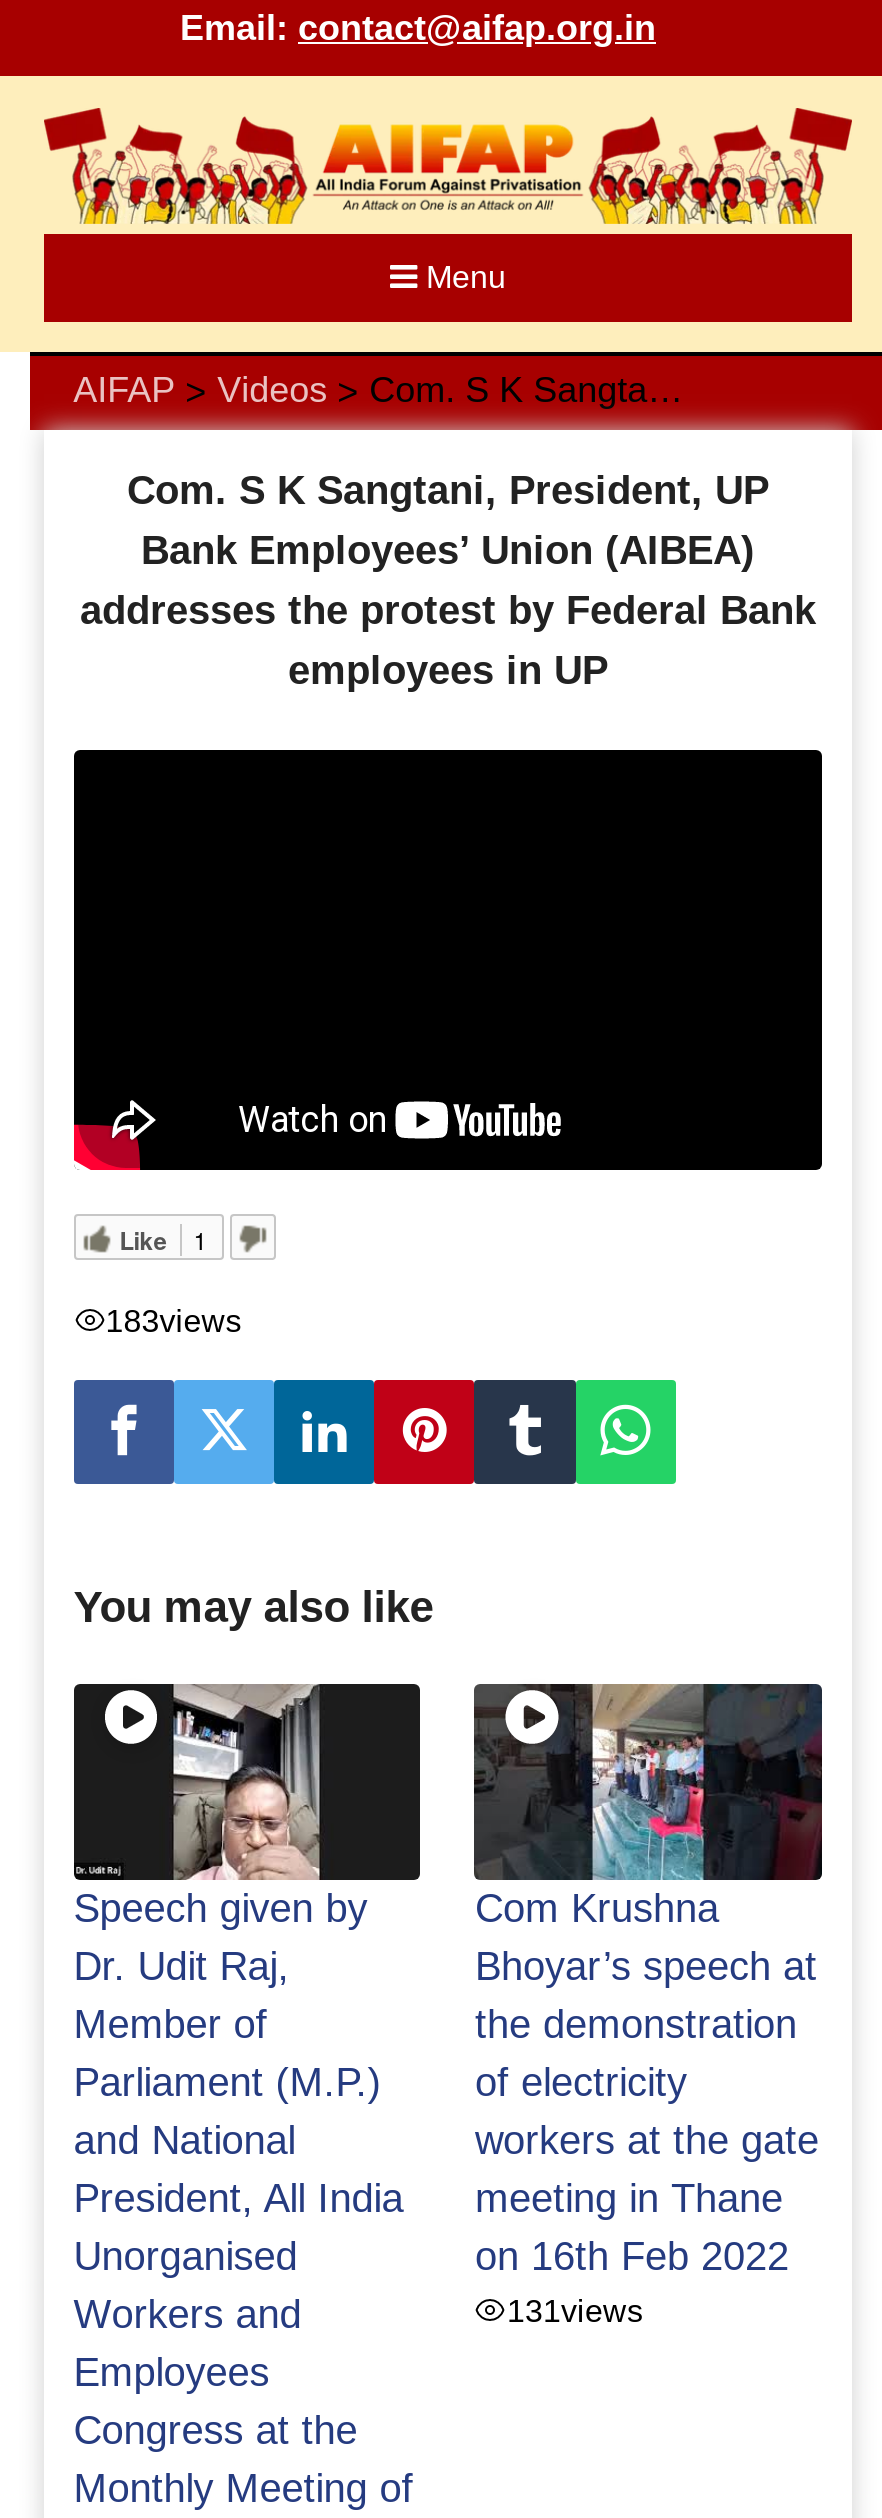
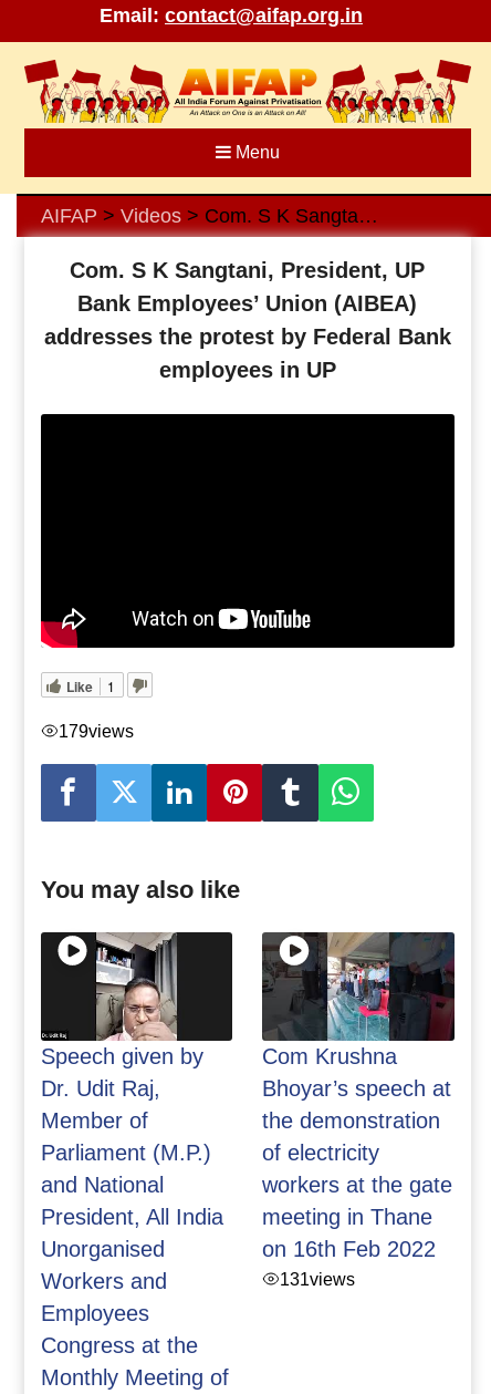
[105,1303,241,1339] 183views -> [58,721,133,741] 179views

